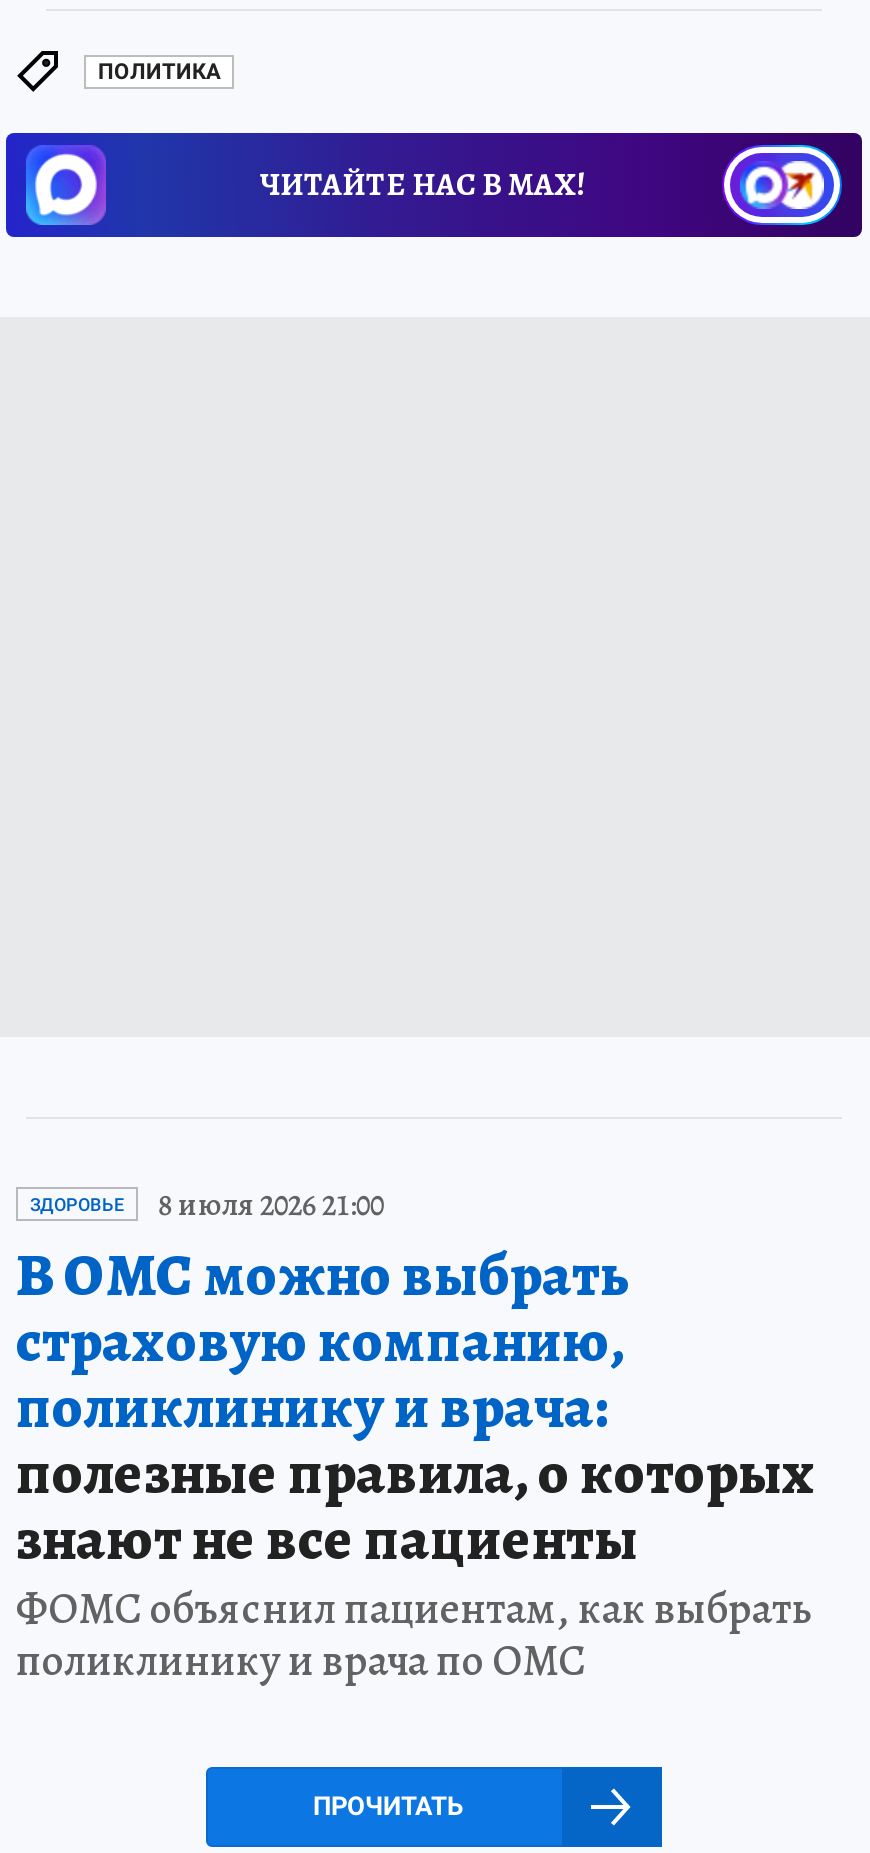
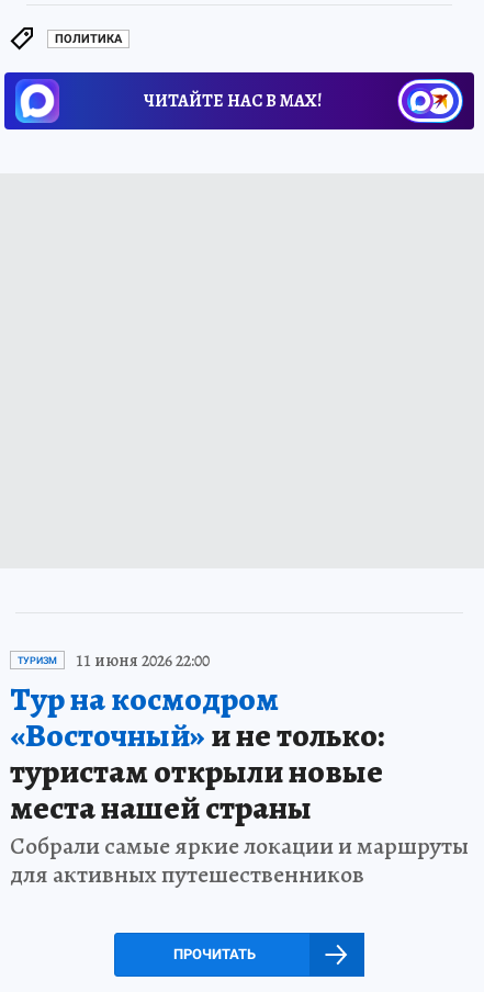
[16,1182,816,1690] ЗДОРОВЬЕ | 8 июля 2026 21:00 | В ОМС можно выбрать | страховую компанию, | поликлинику и врача: | полезные правила, о которых | знают не все пациенты | ФОМС объяснил пациентам, как выбрать | поликлинику и врача по ОМС -> [10,648,469,891] ТУРИЗМ | 11 июня 2026 22:00 | Тур на космодром | «Восточный»и не только: | туристам открыли новые | места нашей страны | Собрали самые яркие локации и маршруты | для активных путешественников

